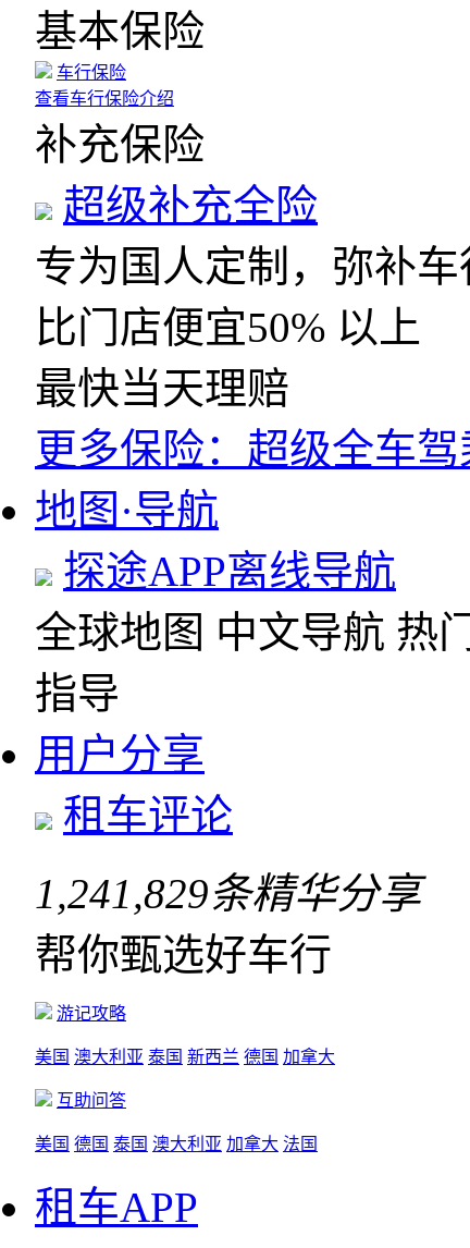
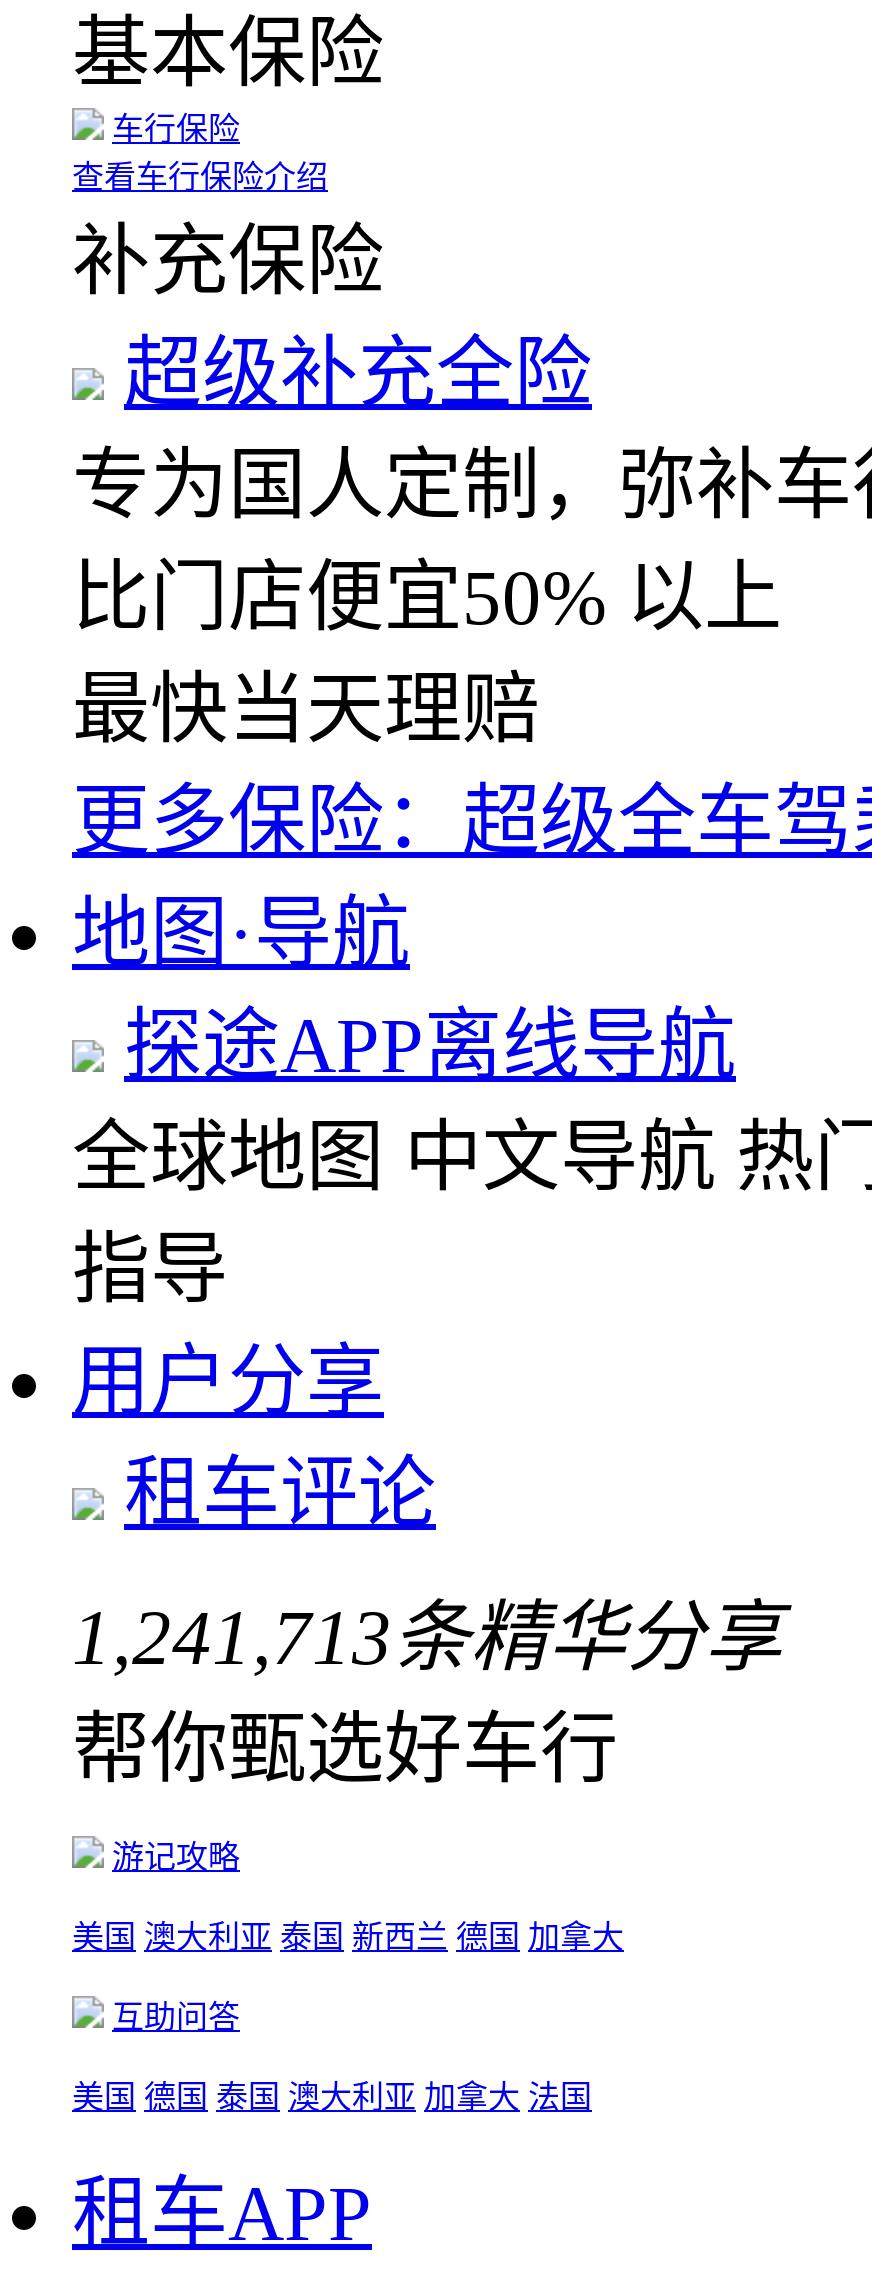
[35,870,421,917] 1,241,829条精华分享 -> [72,1594,782,1680] 1,241,713条精华分享

